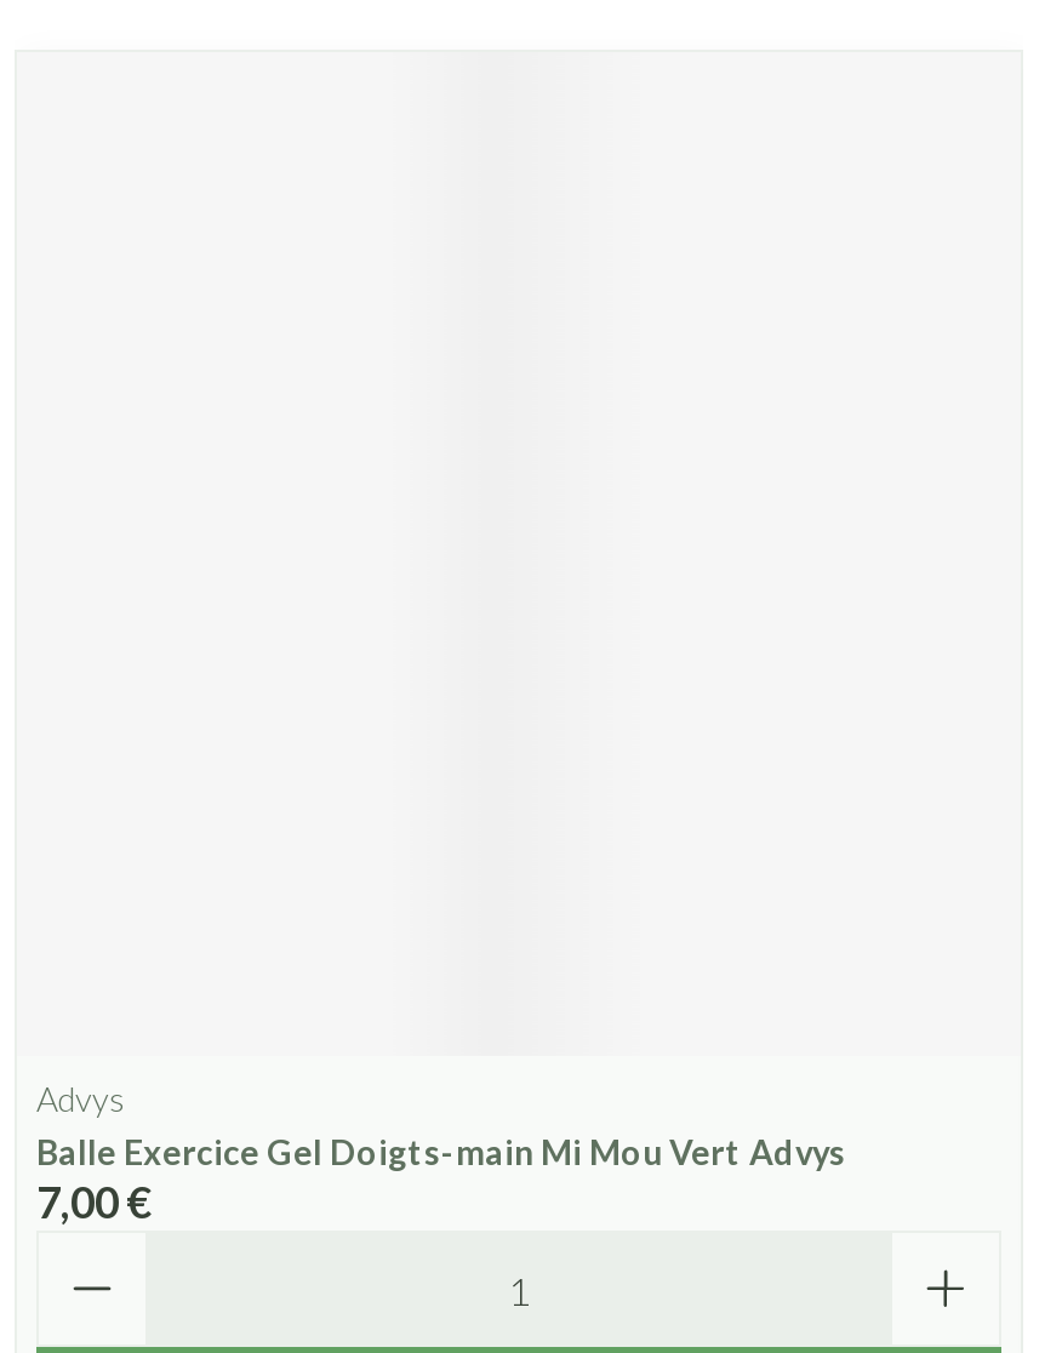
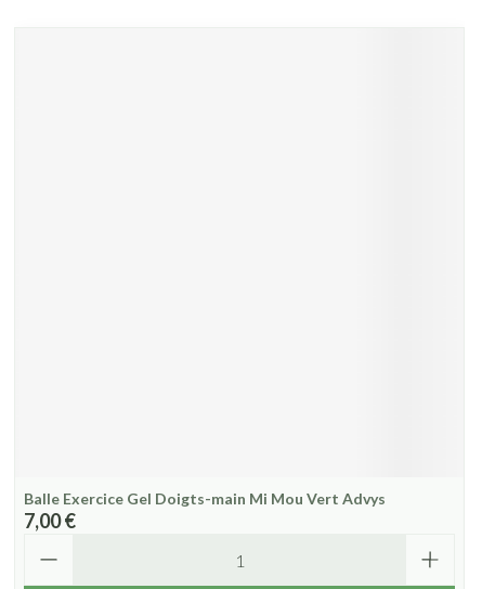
[36,1078,126,1119] Advys -> none

